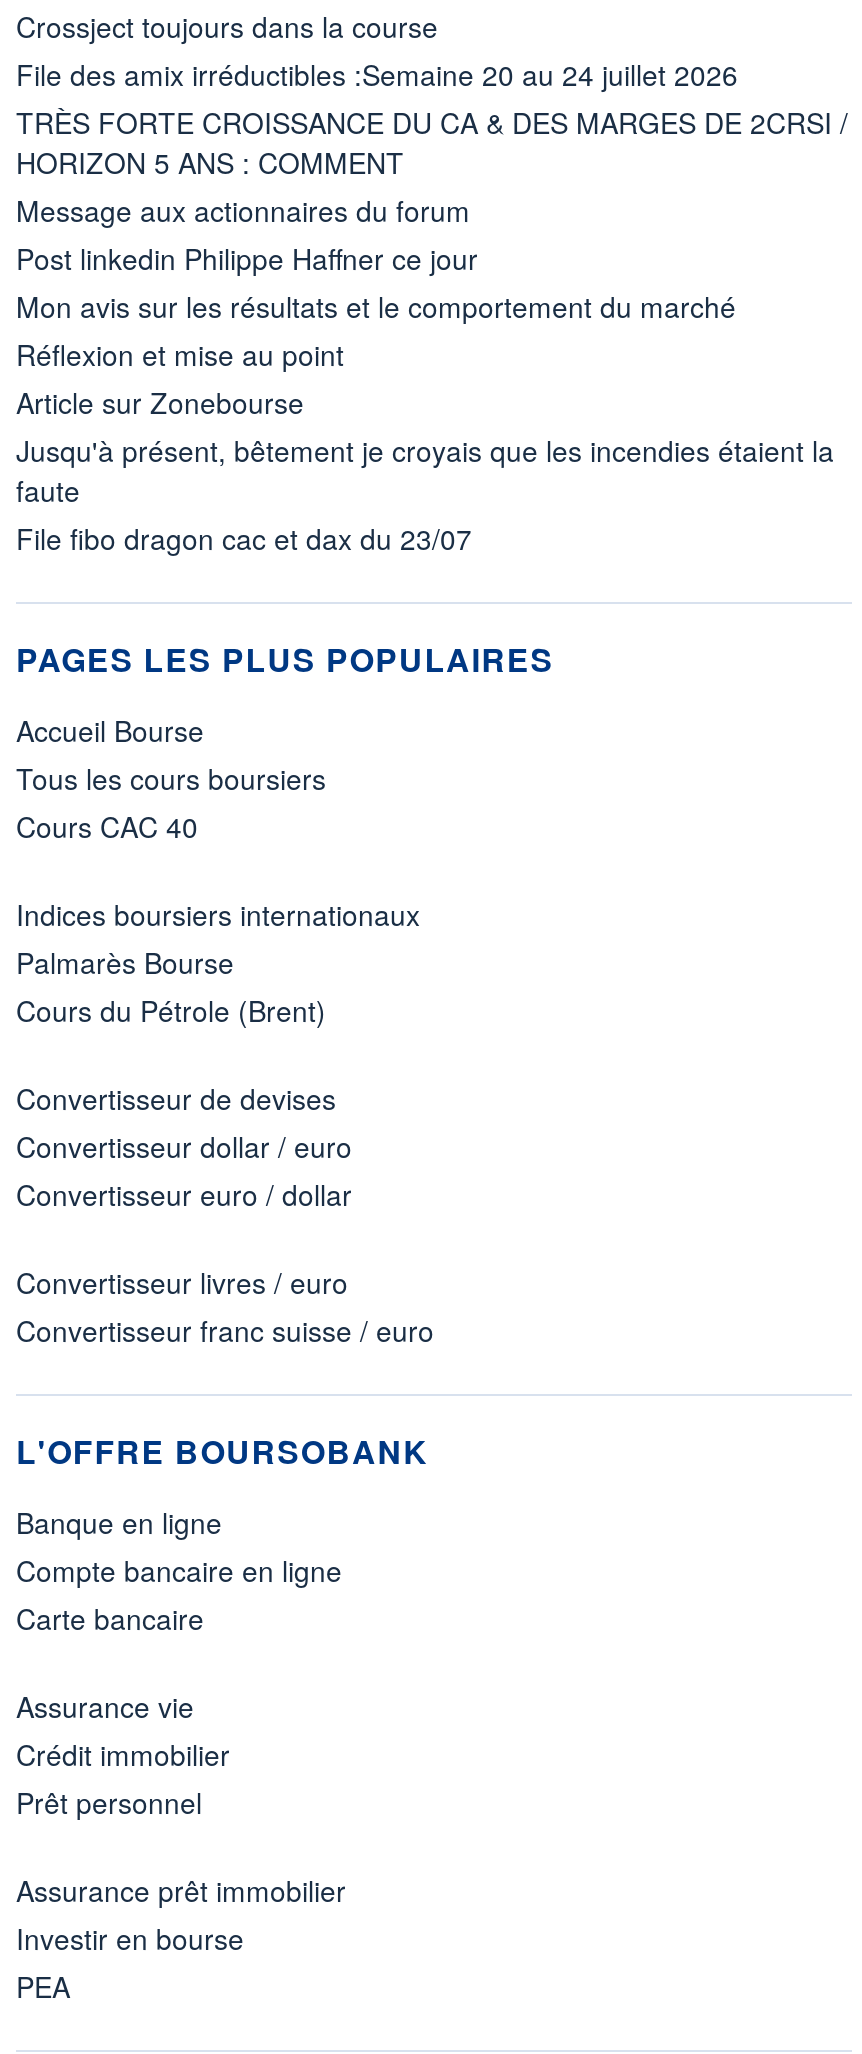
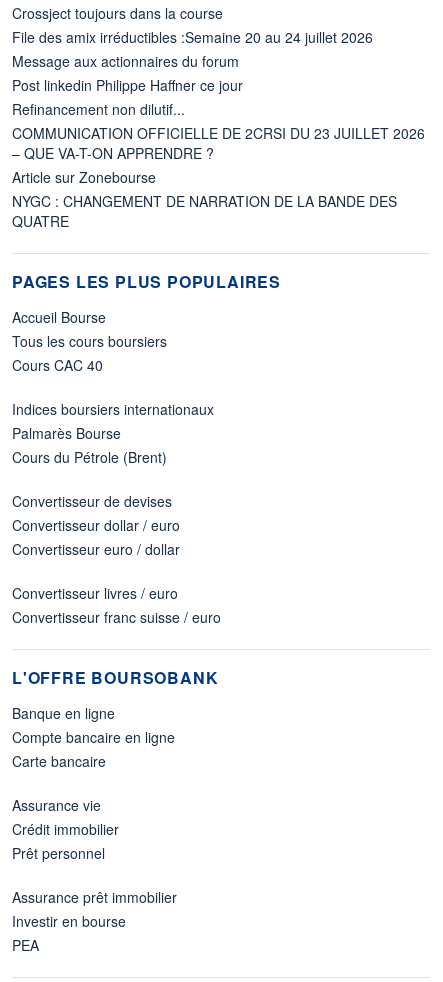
[16,102,848,182] TRÈS FORTE CROISSANCE DU CA & DES MARGES DE 2CRSI / | HORIZON 5 ANS : COMMENT -> none
[16,286,736,374] Mon avis sur les résultats et le comportement du marché | Réflexion et mise au point -> [12,99,425,163] Refinancement non dilutif... | COMMUNICATION OFFICIELLE DE 2CRSI DU 23 JUILLET 2026 | – QUE VA-T-ON APPRENDRE ?
[16,430,834,558] Jusqu'à présent, bêtement je croyais que les incendies étaient la | faute | File fibo dragon cac et dax du 23/07 -> [12,191,397,231] NYGC : CHANGEMENT DE NARRATION DE LA BANDE DES | QUATRE

